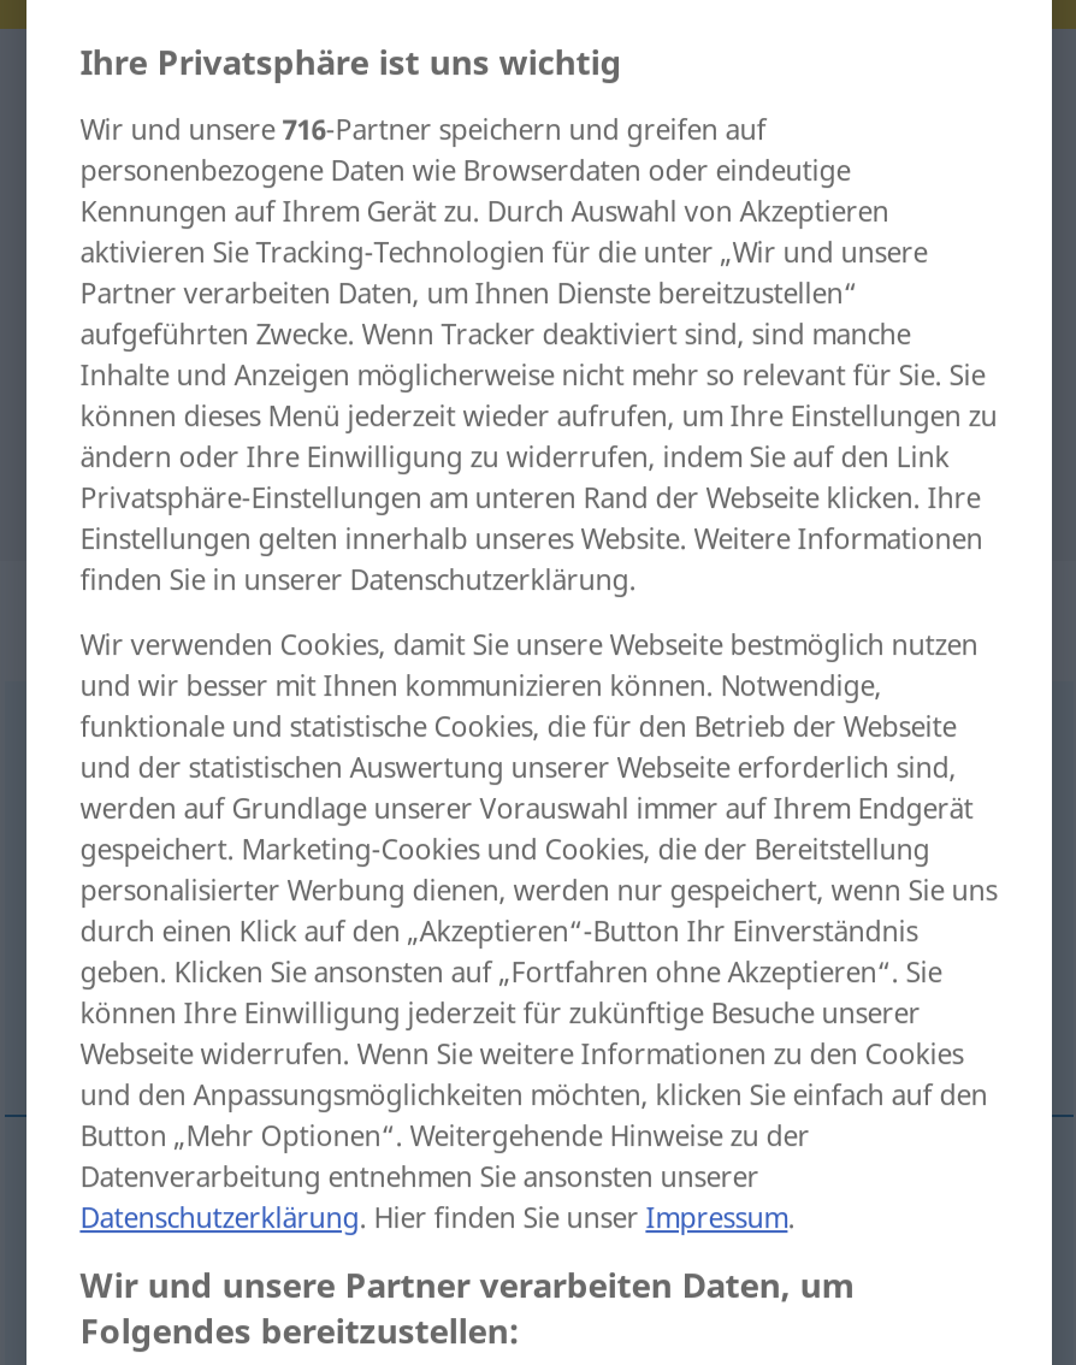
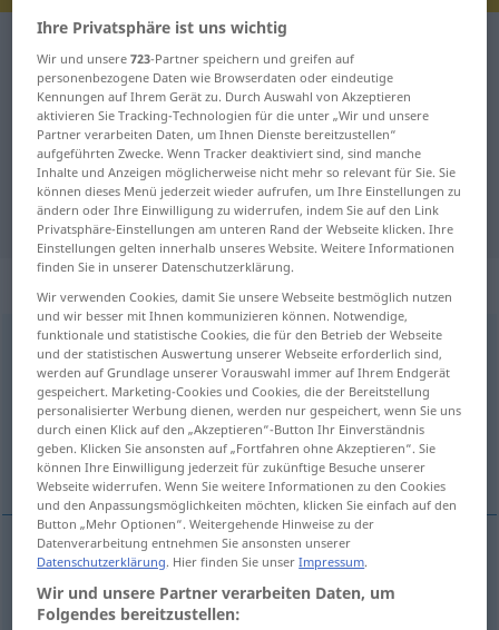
[80,110,766,146] Wir und unsere 716-Partner speichern und greifen auf -> [37,50,354,66] Wir und unsere 723-Partner speichern und greifen auf

